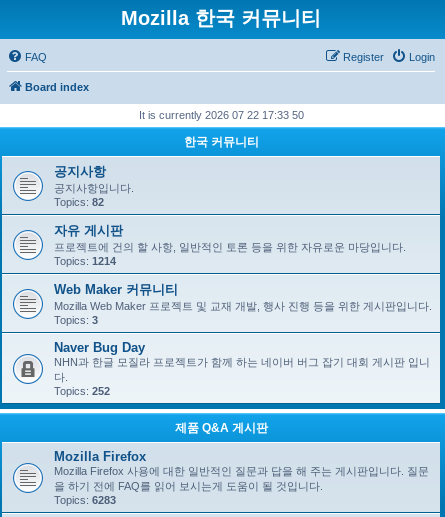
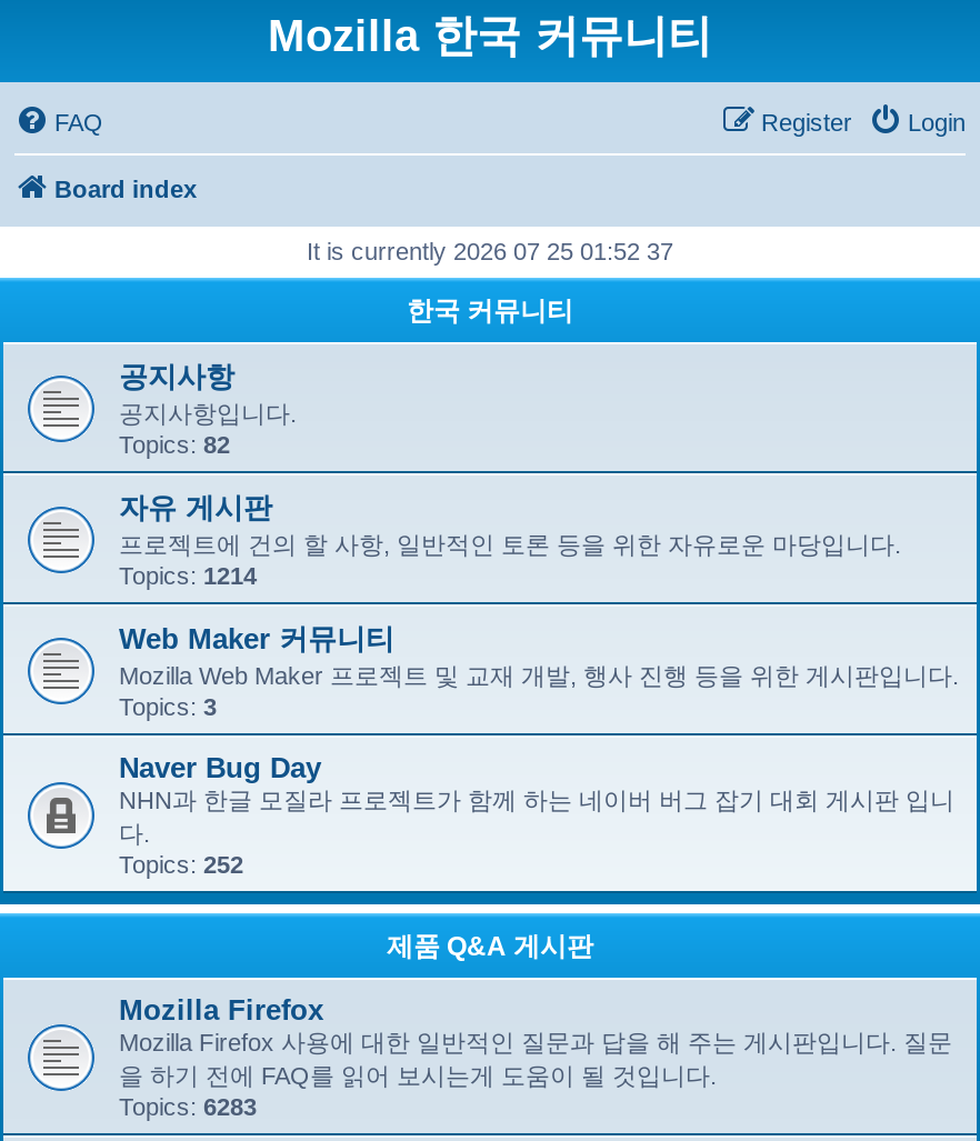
[138,109,303,121] It is currently 2026 07 22 17:33 50 -> [307,238,673,264] It is currently 2026 07 25 01:52 37

